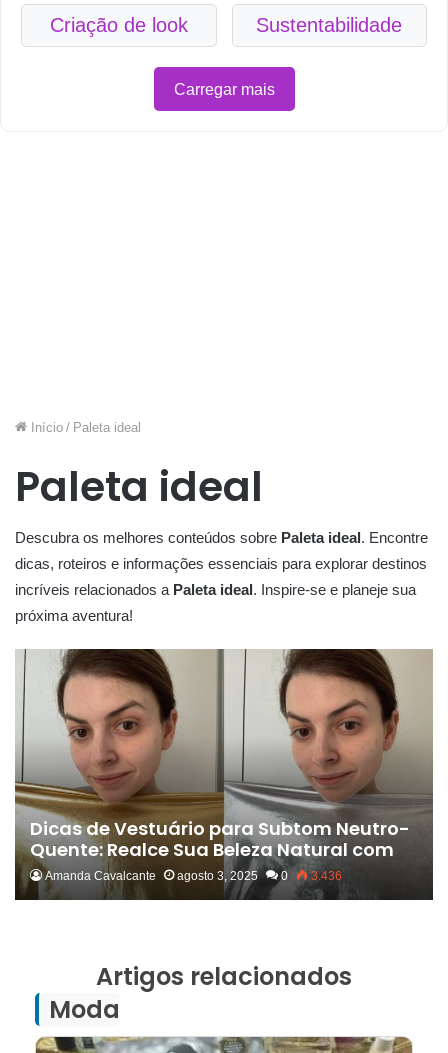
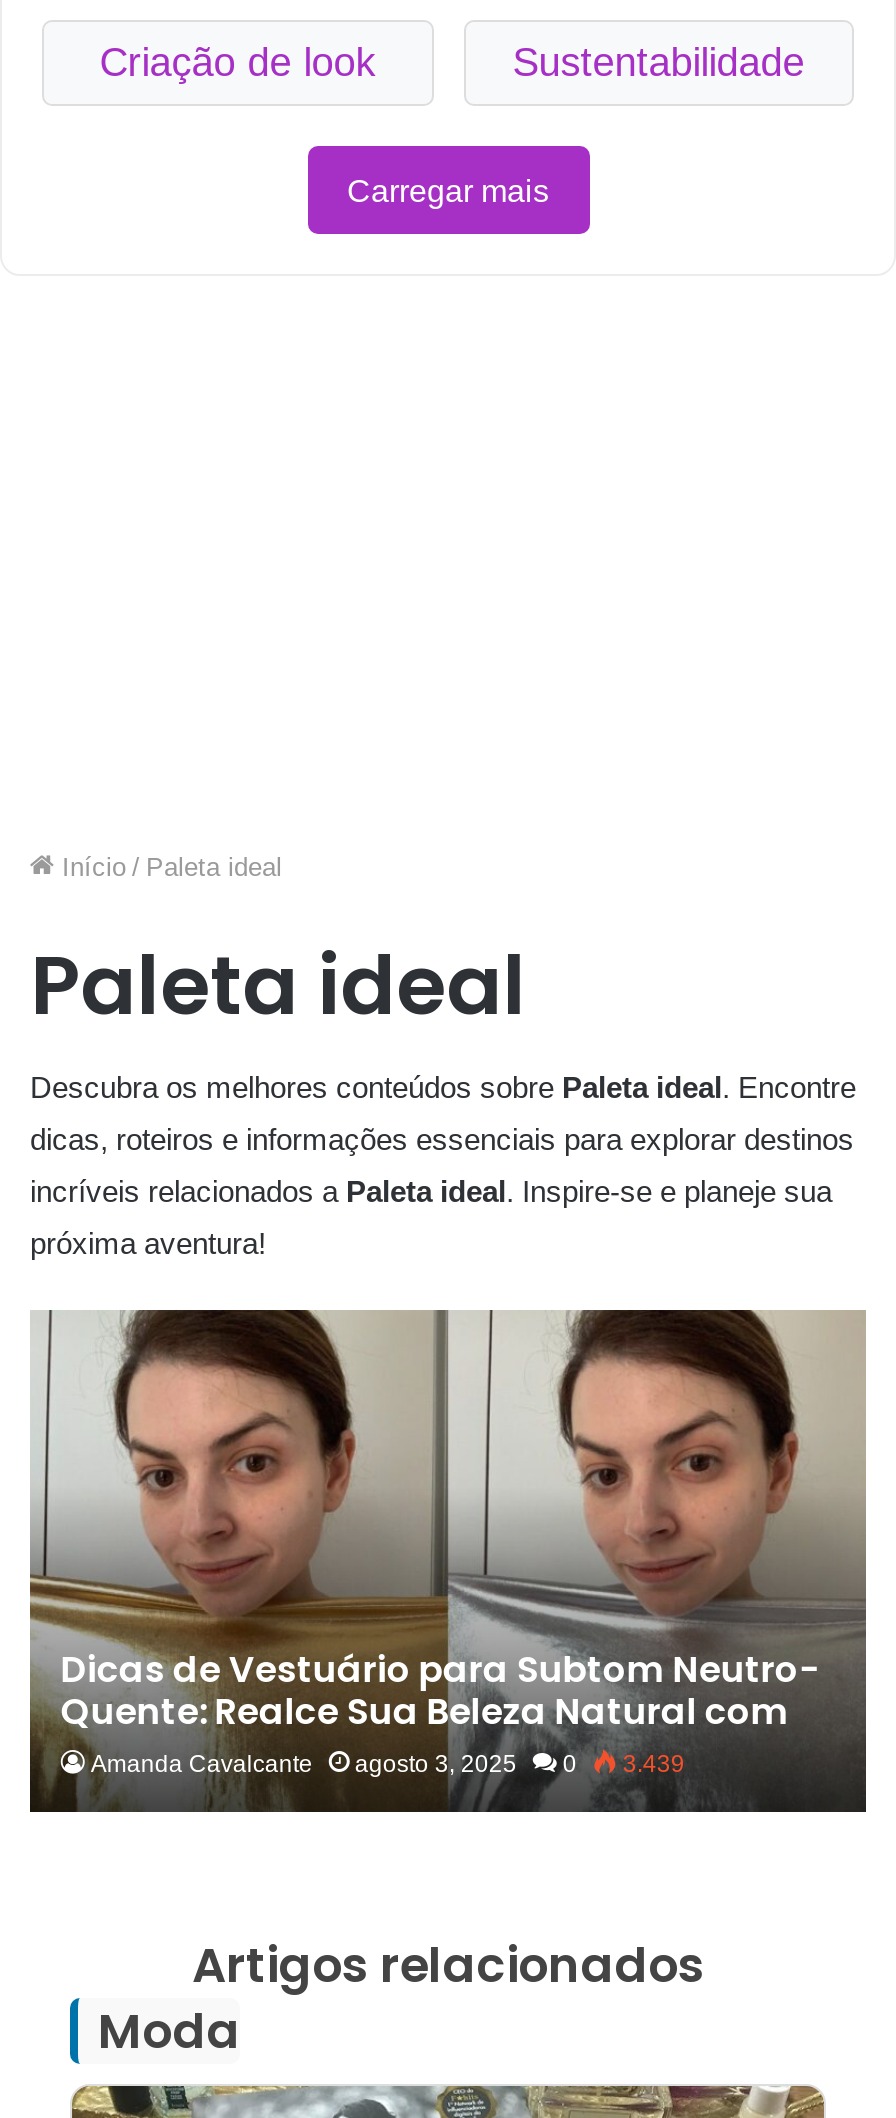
[308,869,342,883] 3.436 -> [617,1751,685,1779] 3.439

